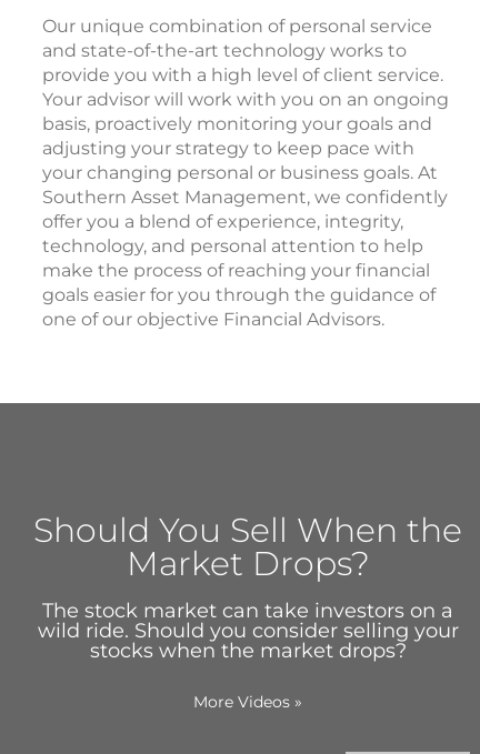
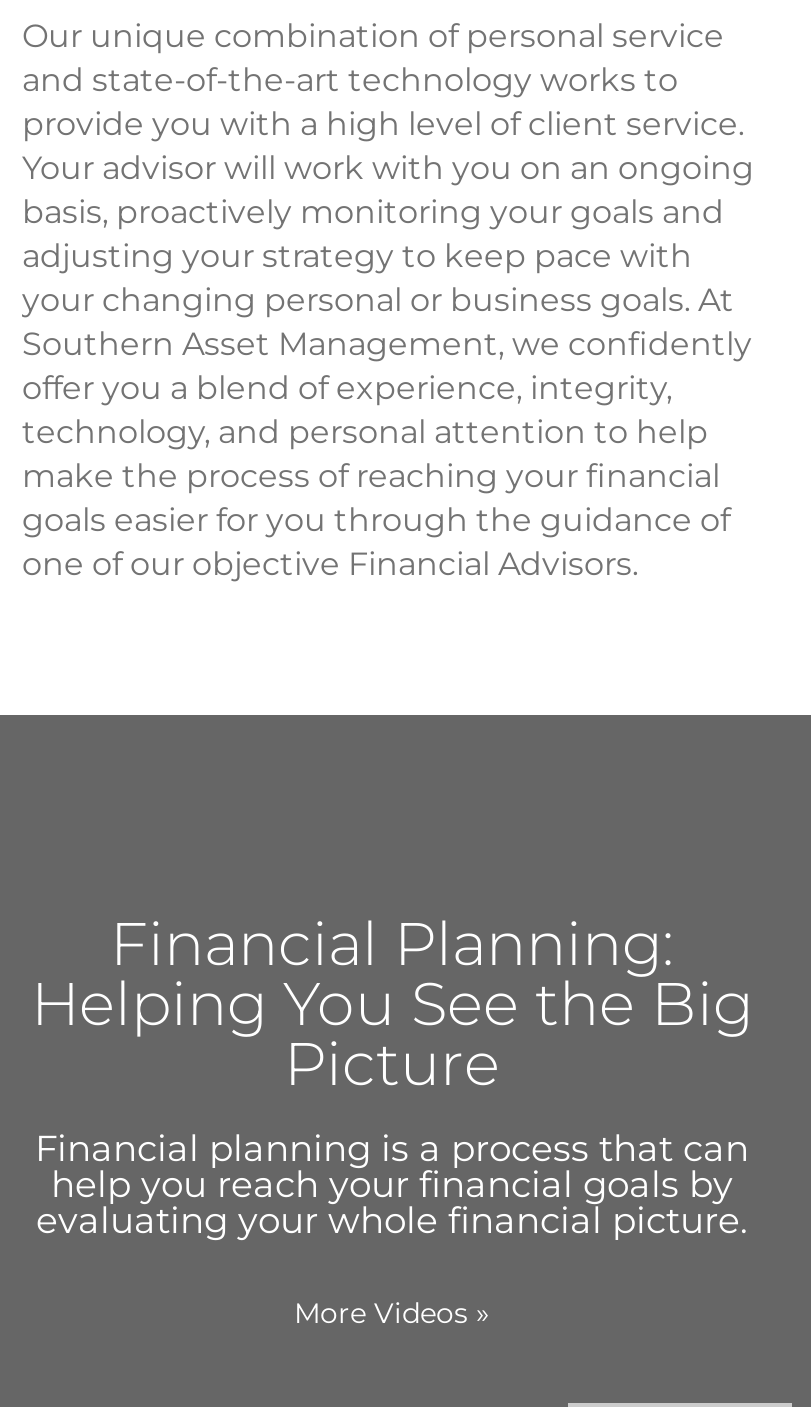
[33,510,462,663] Should You Sell When the | Market Drops? | The stock market can take investors on a | wild ride. Should you consider selling your | stocks when the market drops? -> [31,908,753,1244] Financial Planning: | Helping You See the Big | Picture | Financial planning is a process that can | help you reach your financial goals by | evaluating your whole financial picture.

